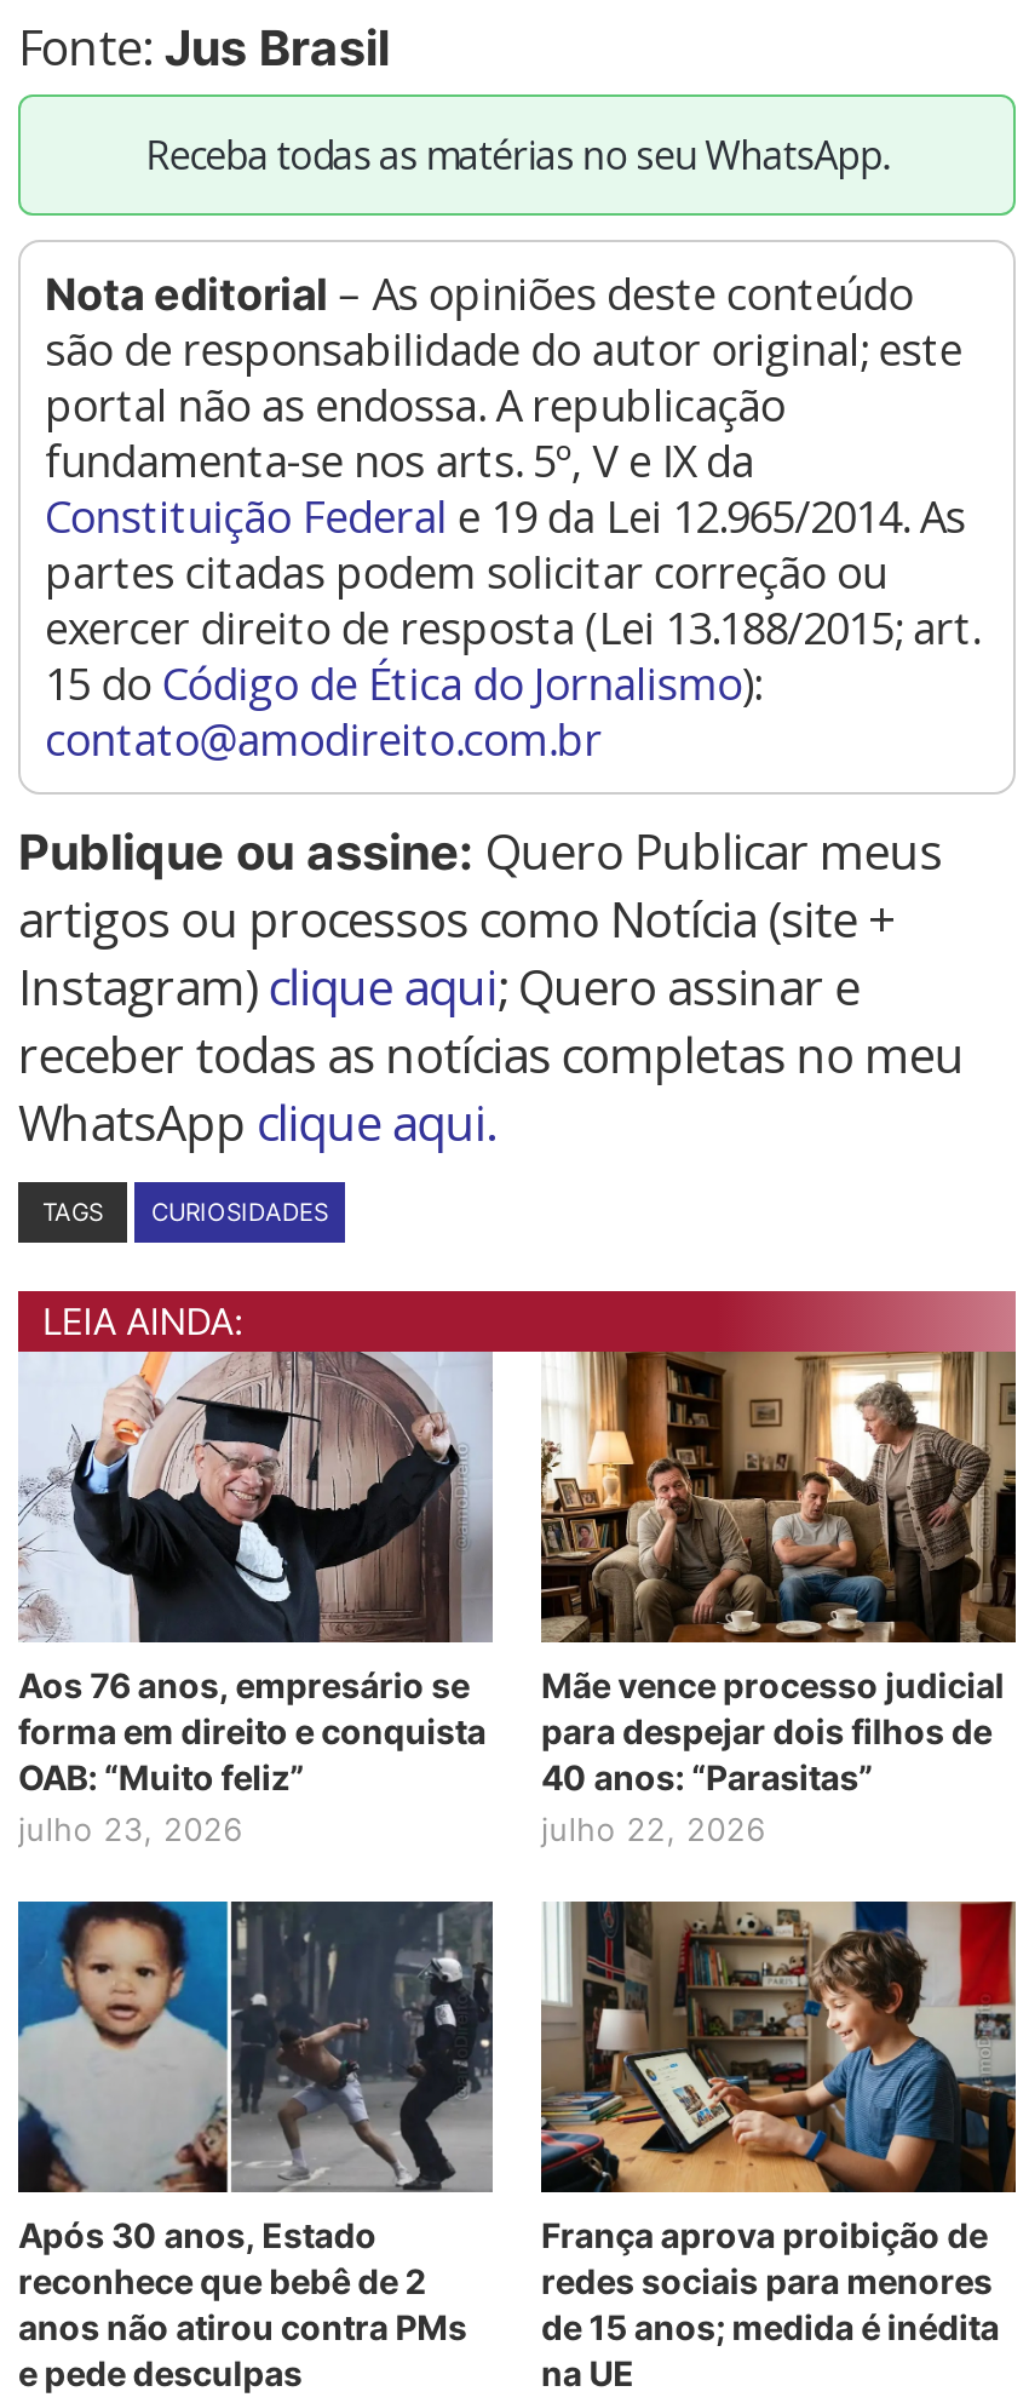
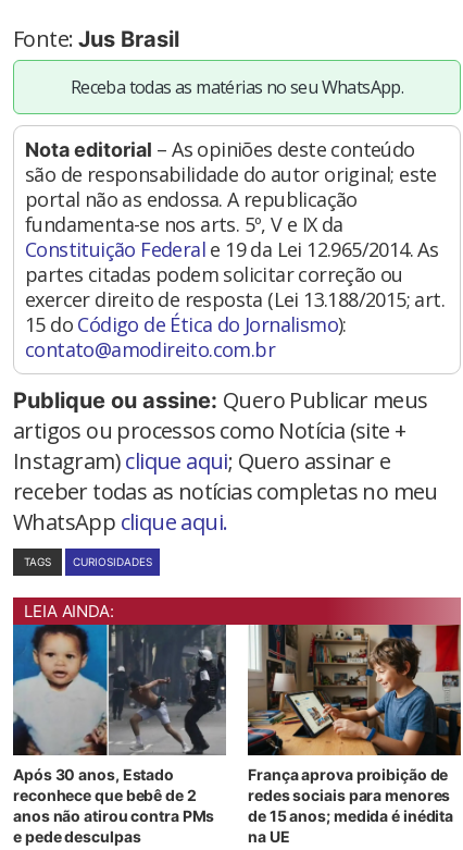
[18,1349,490,1849] [image] | Aos 76 anos, empresário se | forma em direito e conquista | OAB: “Muito feliz” | julho 23, 2026 -> none
[539,1349,1018,1849] [image] | Mãe vence processo judicial | para despejar dois filhos de | 40 anos: “Parasitas” | julho 22, 2026 -> none

